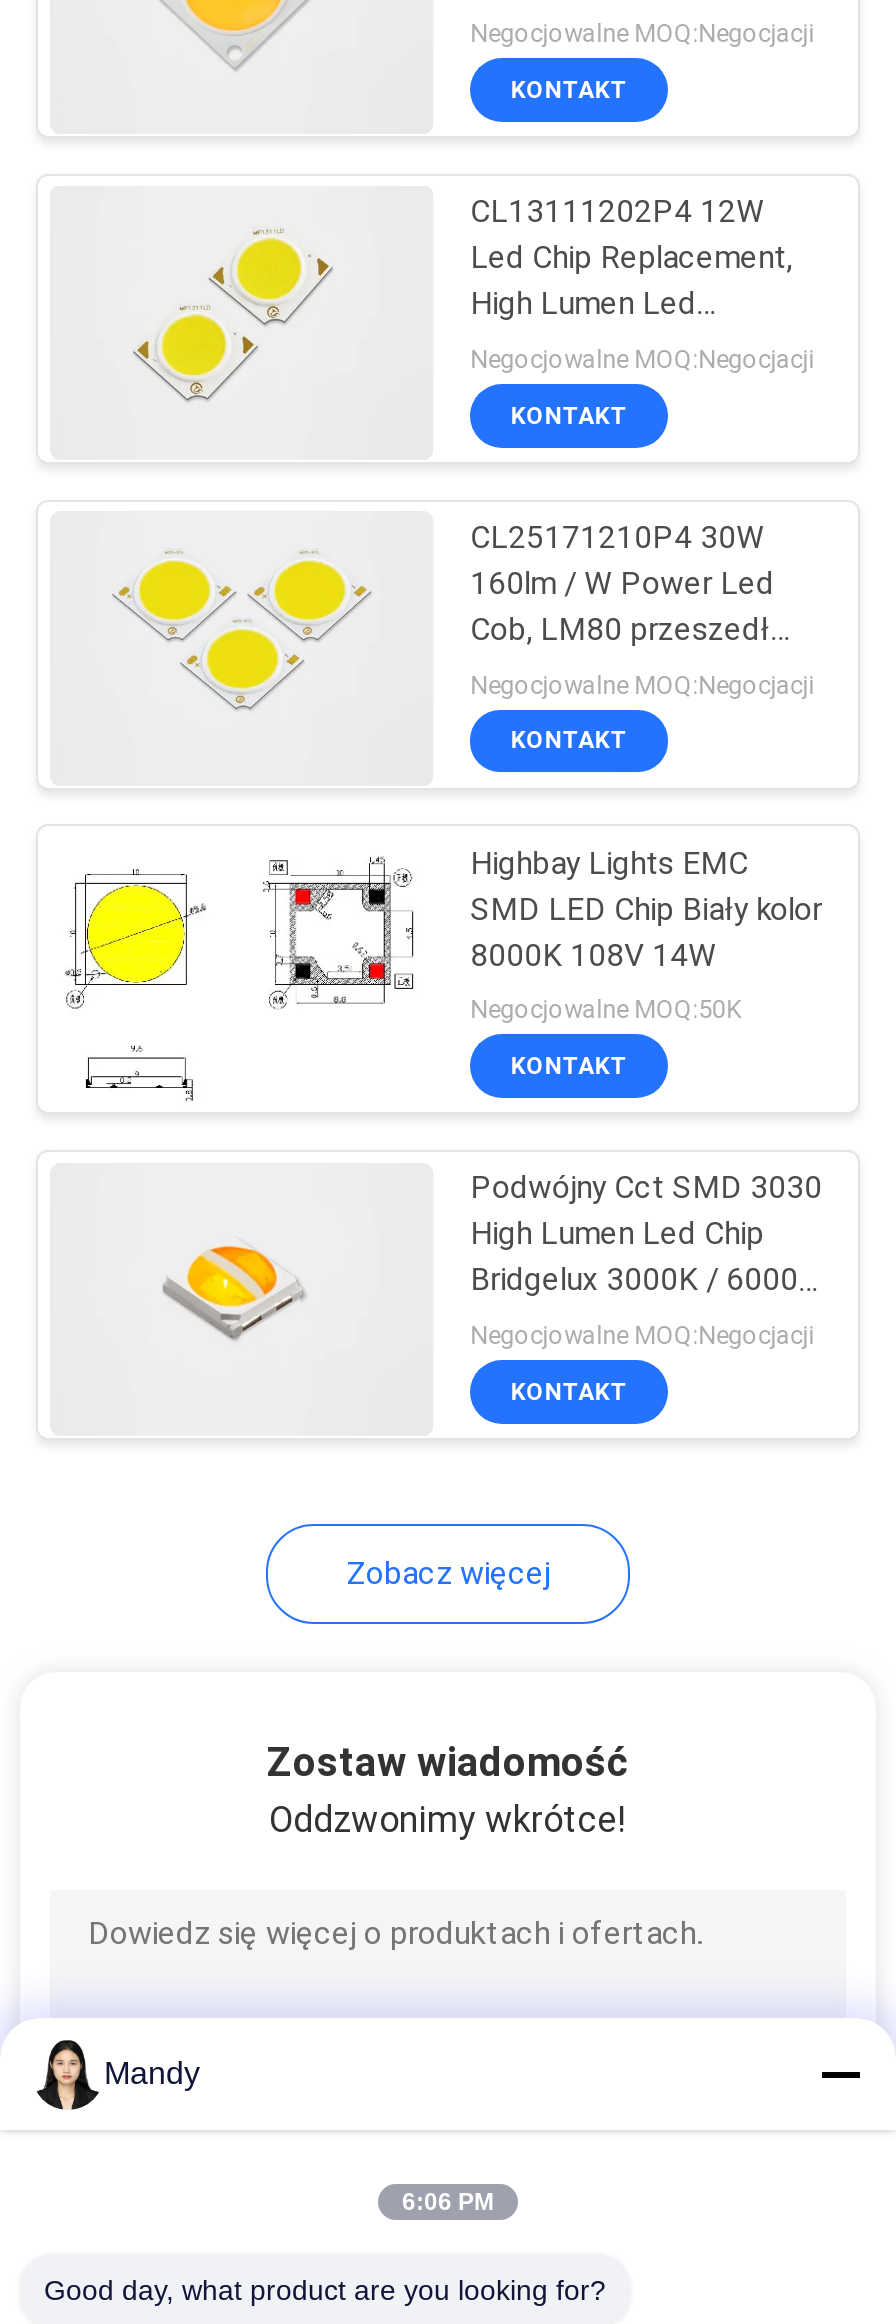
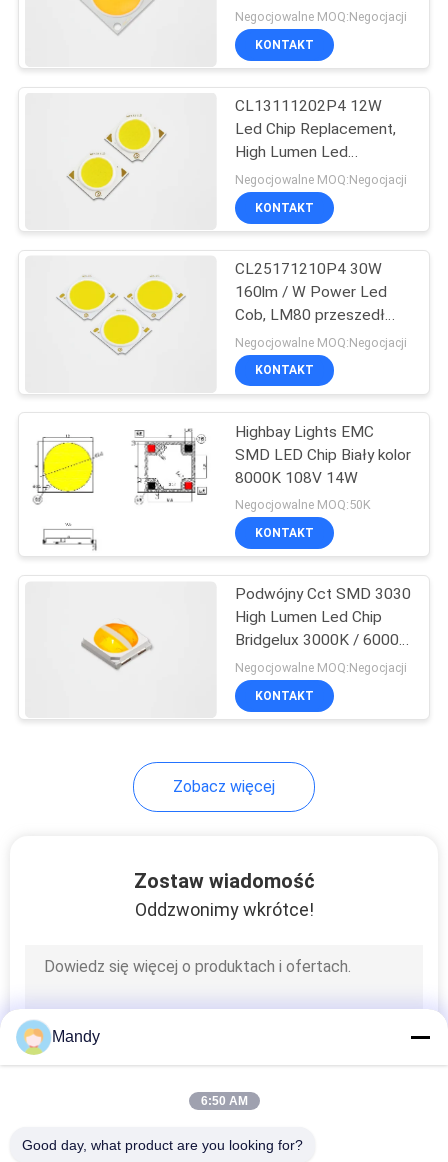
[34,2038,98,2110] [image] -> [16,1020,49,1055] [image]
[402,2188,494,2216] 6:06 PM -> [200,1094,247,1108] 6:50 AM

